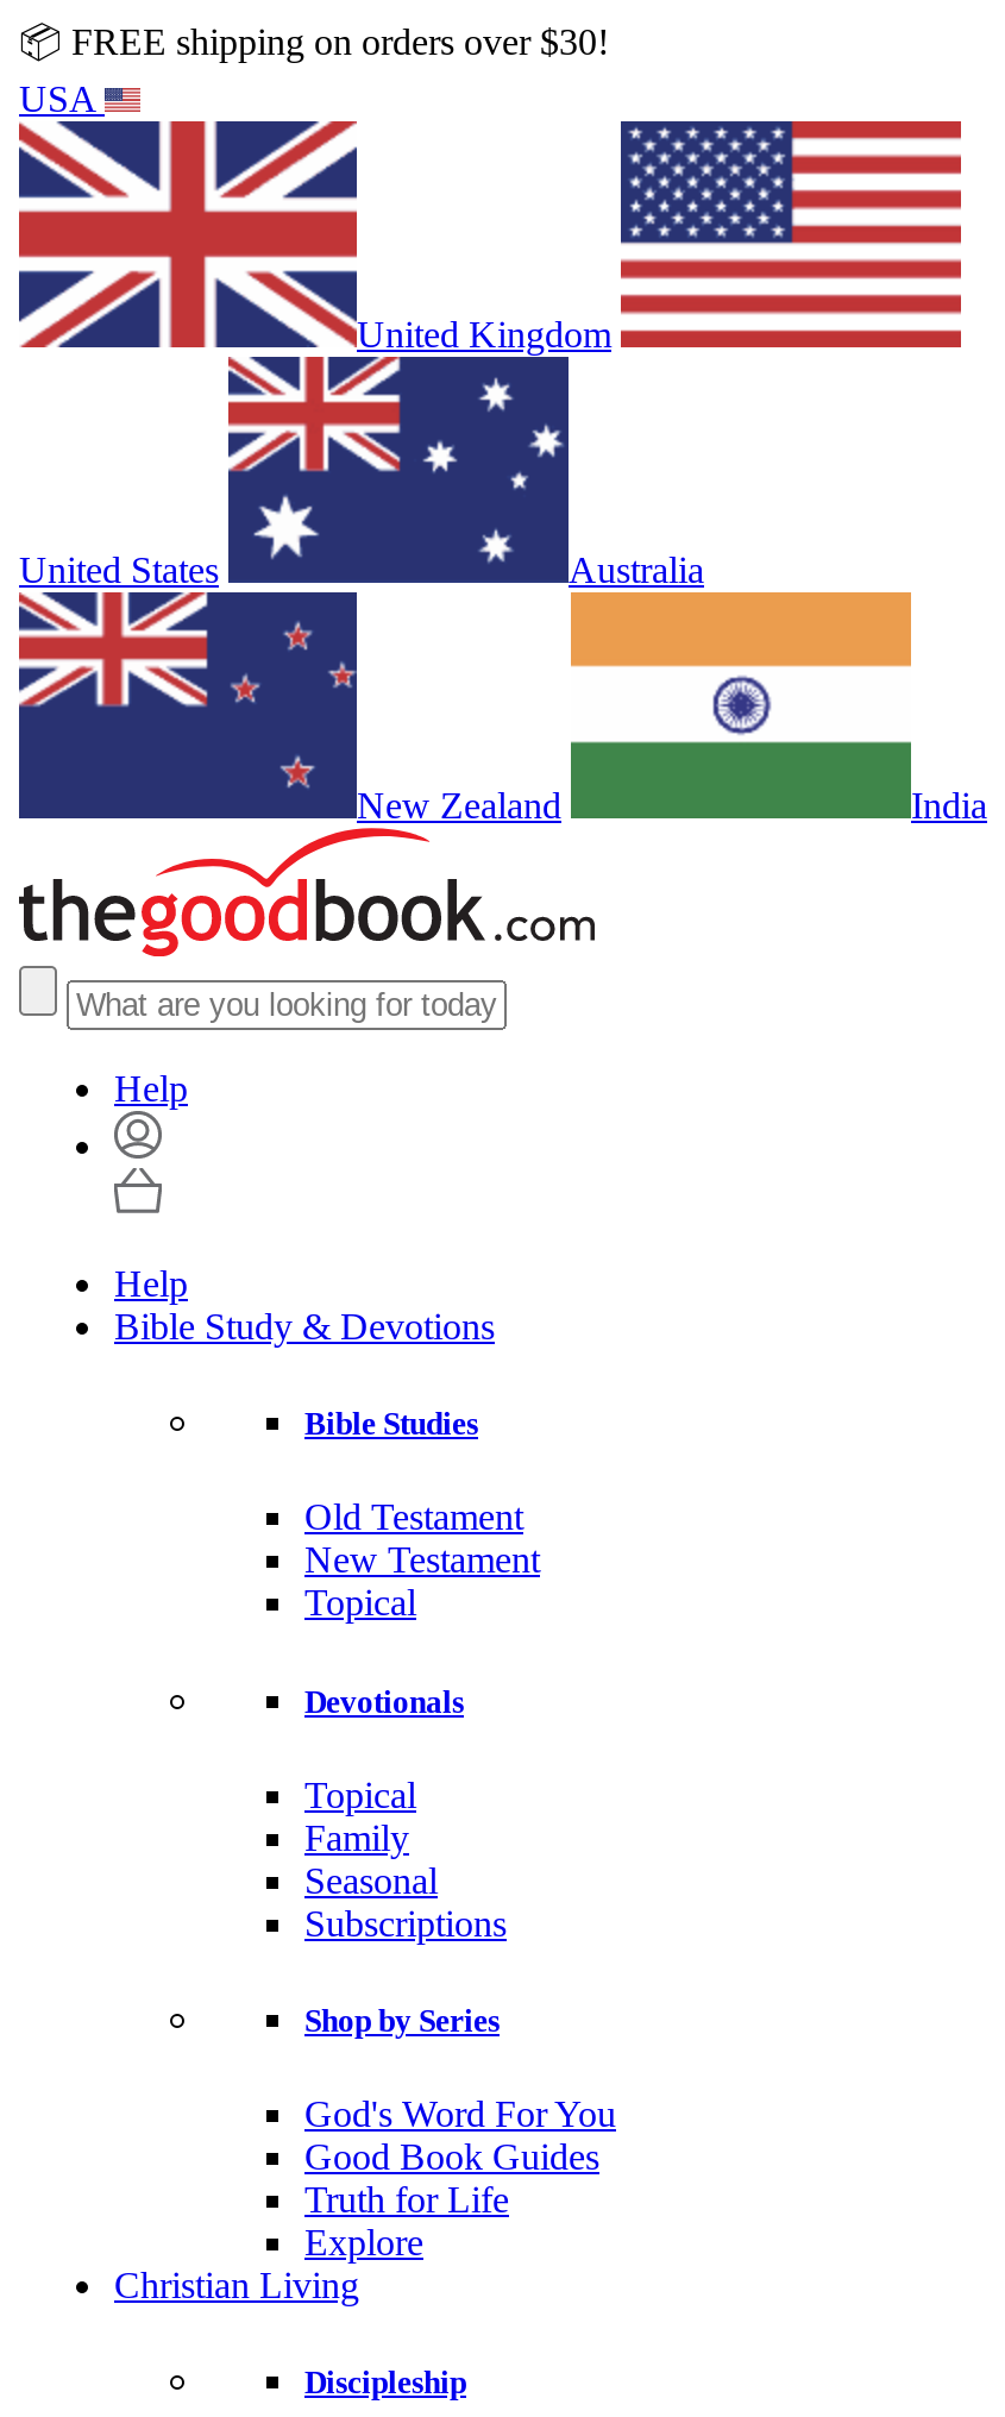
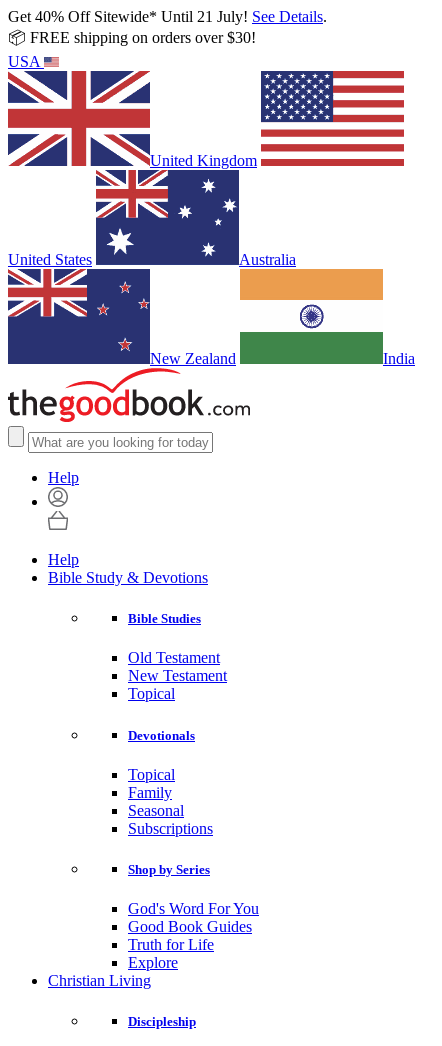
none -> [8,8,327,25] Get 40% Off Sitewide* Until 21 July! See Details.

